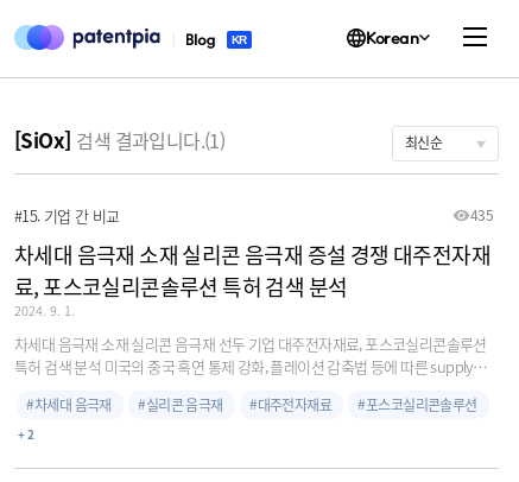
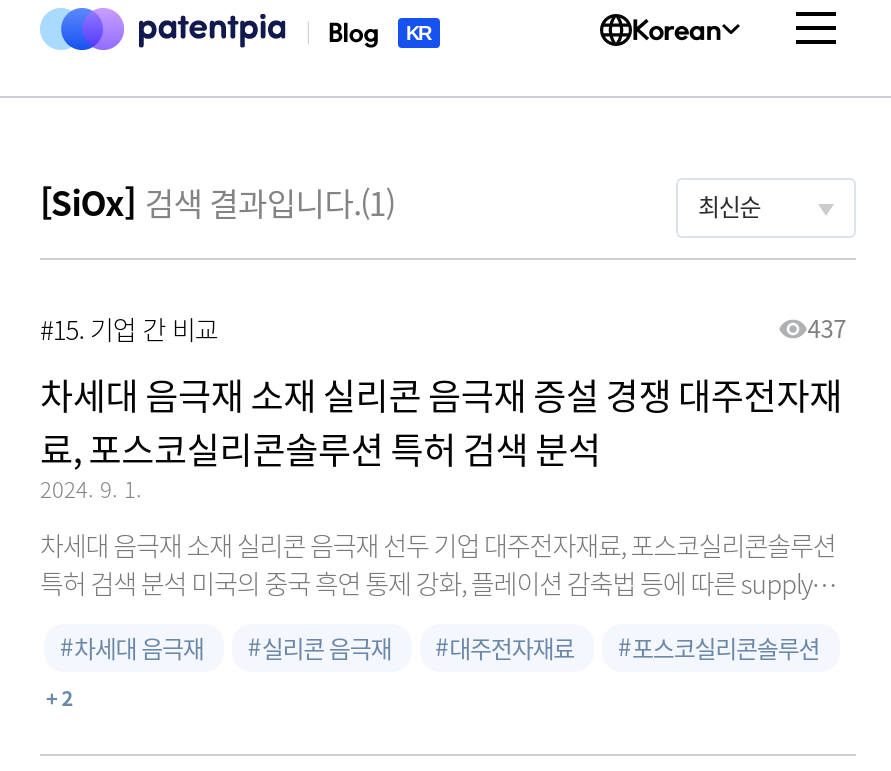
[470,205,493,226] 435 -> [808,311,846,347] 437

